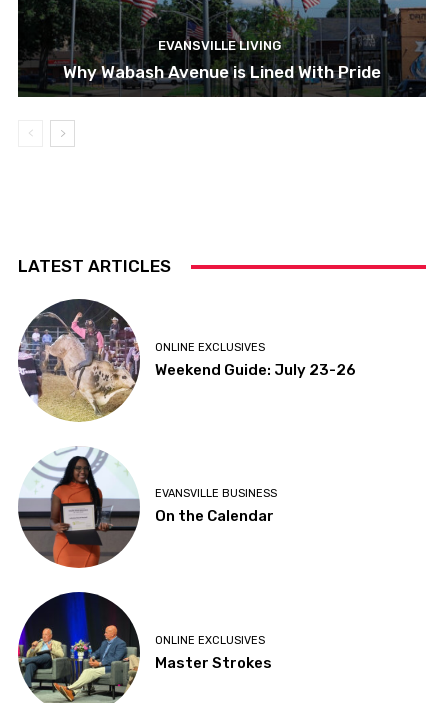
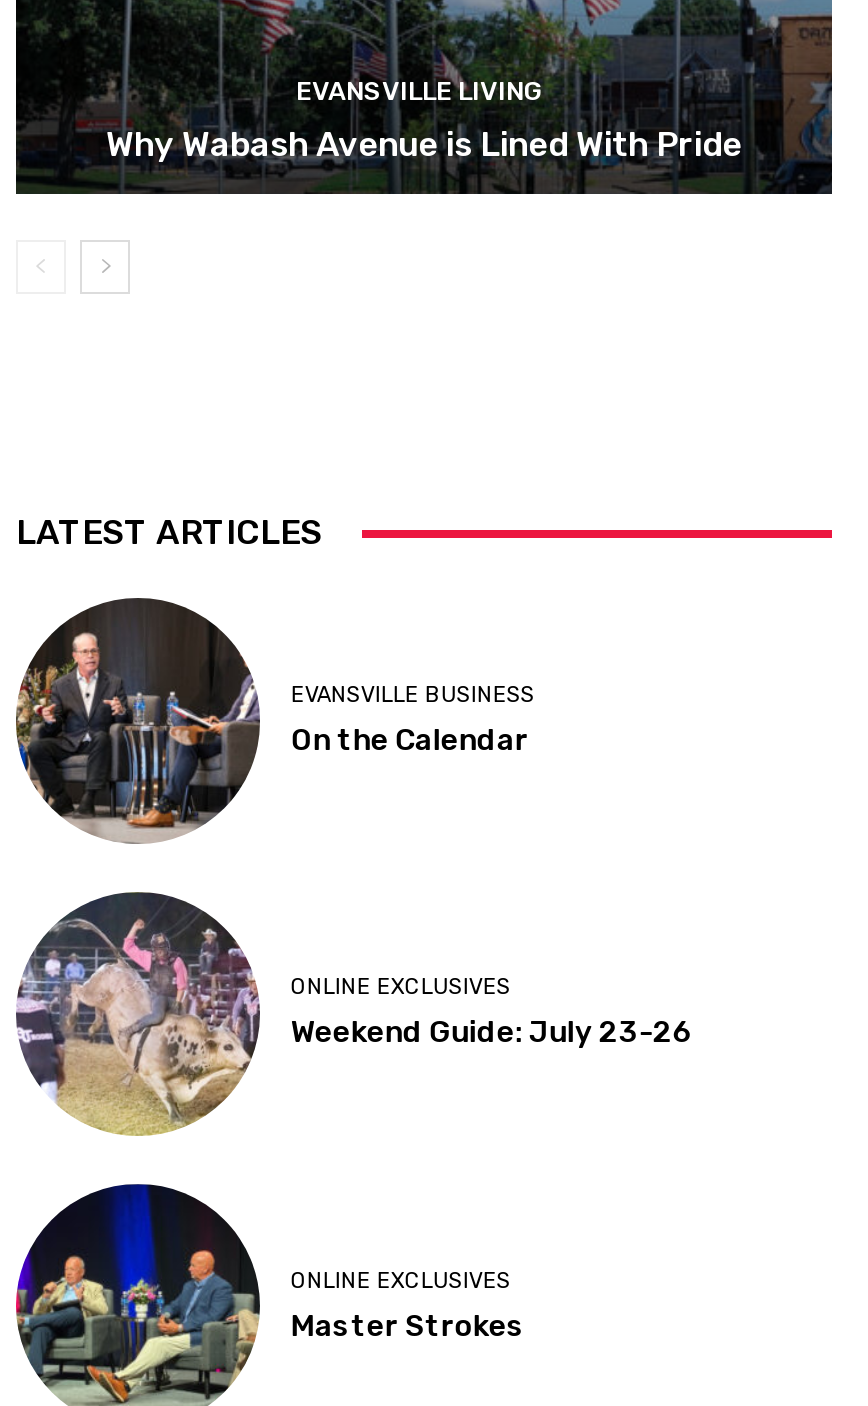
none -> [16,614,258,842] [image]
moved [16,299,356,424] -> [12,890,693,1140]: [image] | ONLINE EXCLUSIVES | Weekend Guide: July 23-26
[18,446,139,568] [image] -> none
moved [155,487,277,525] -> [291,682,535,758]: EVANSVILLE BUSINESS | On the Calendar

